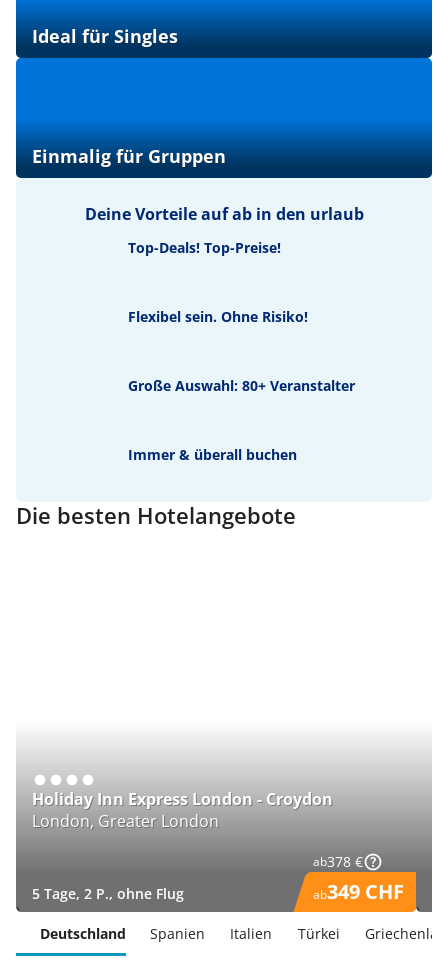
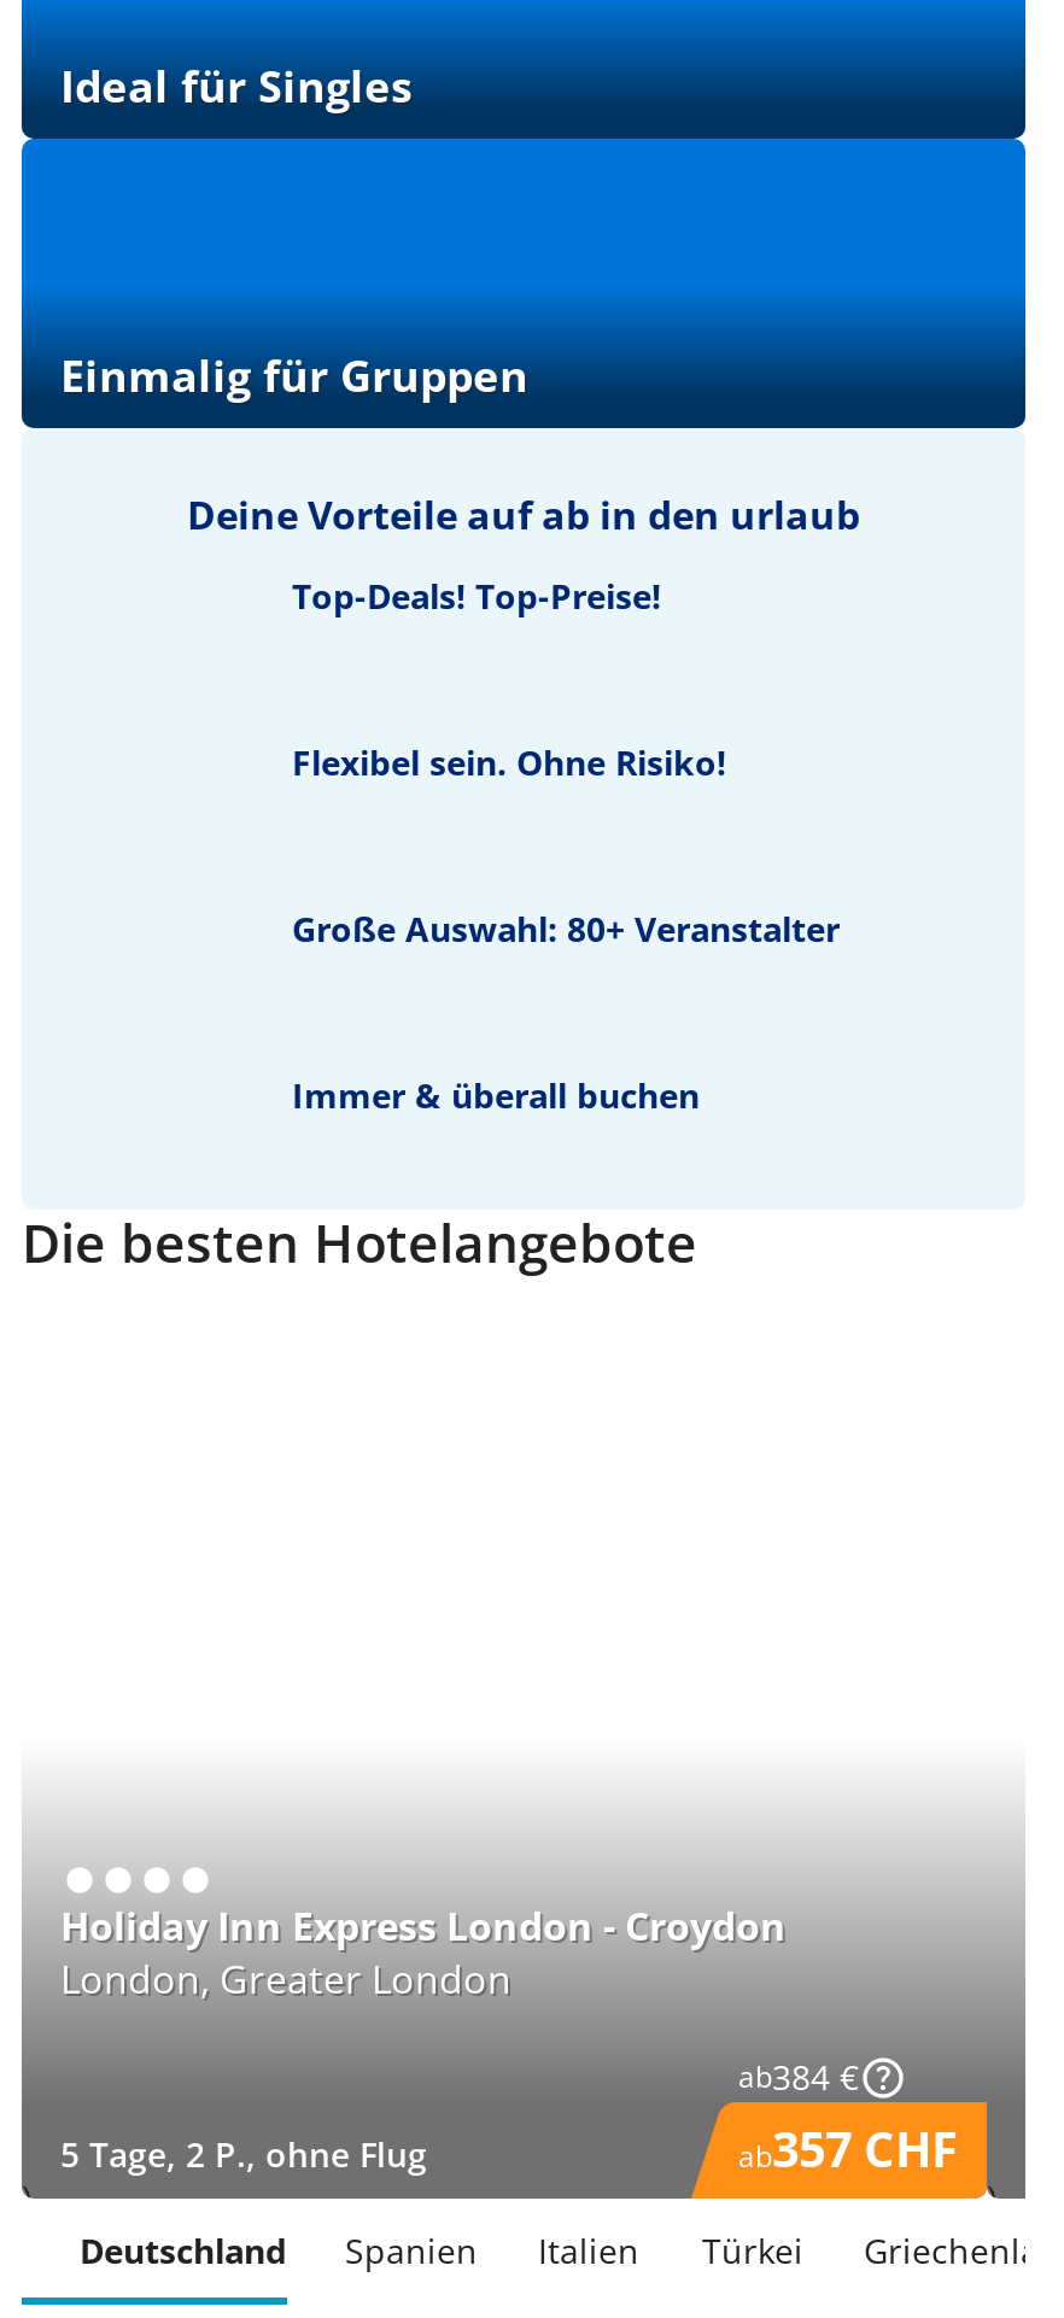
[313,852,363,871] ab378 € -> [738,2054,859,2100] ab384 €
[313,878,404,905] ab349 CHF -> [738,2117,958,2182] ab357 CHF

